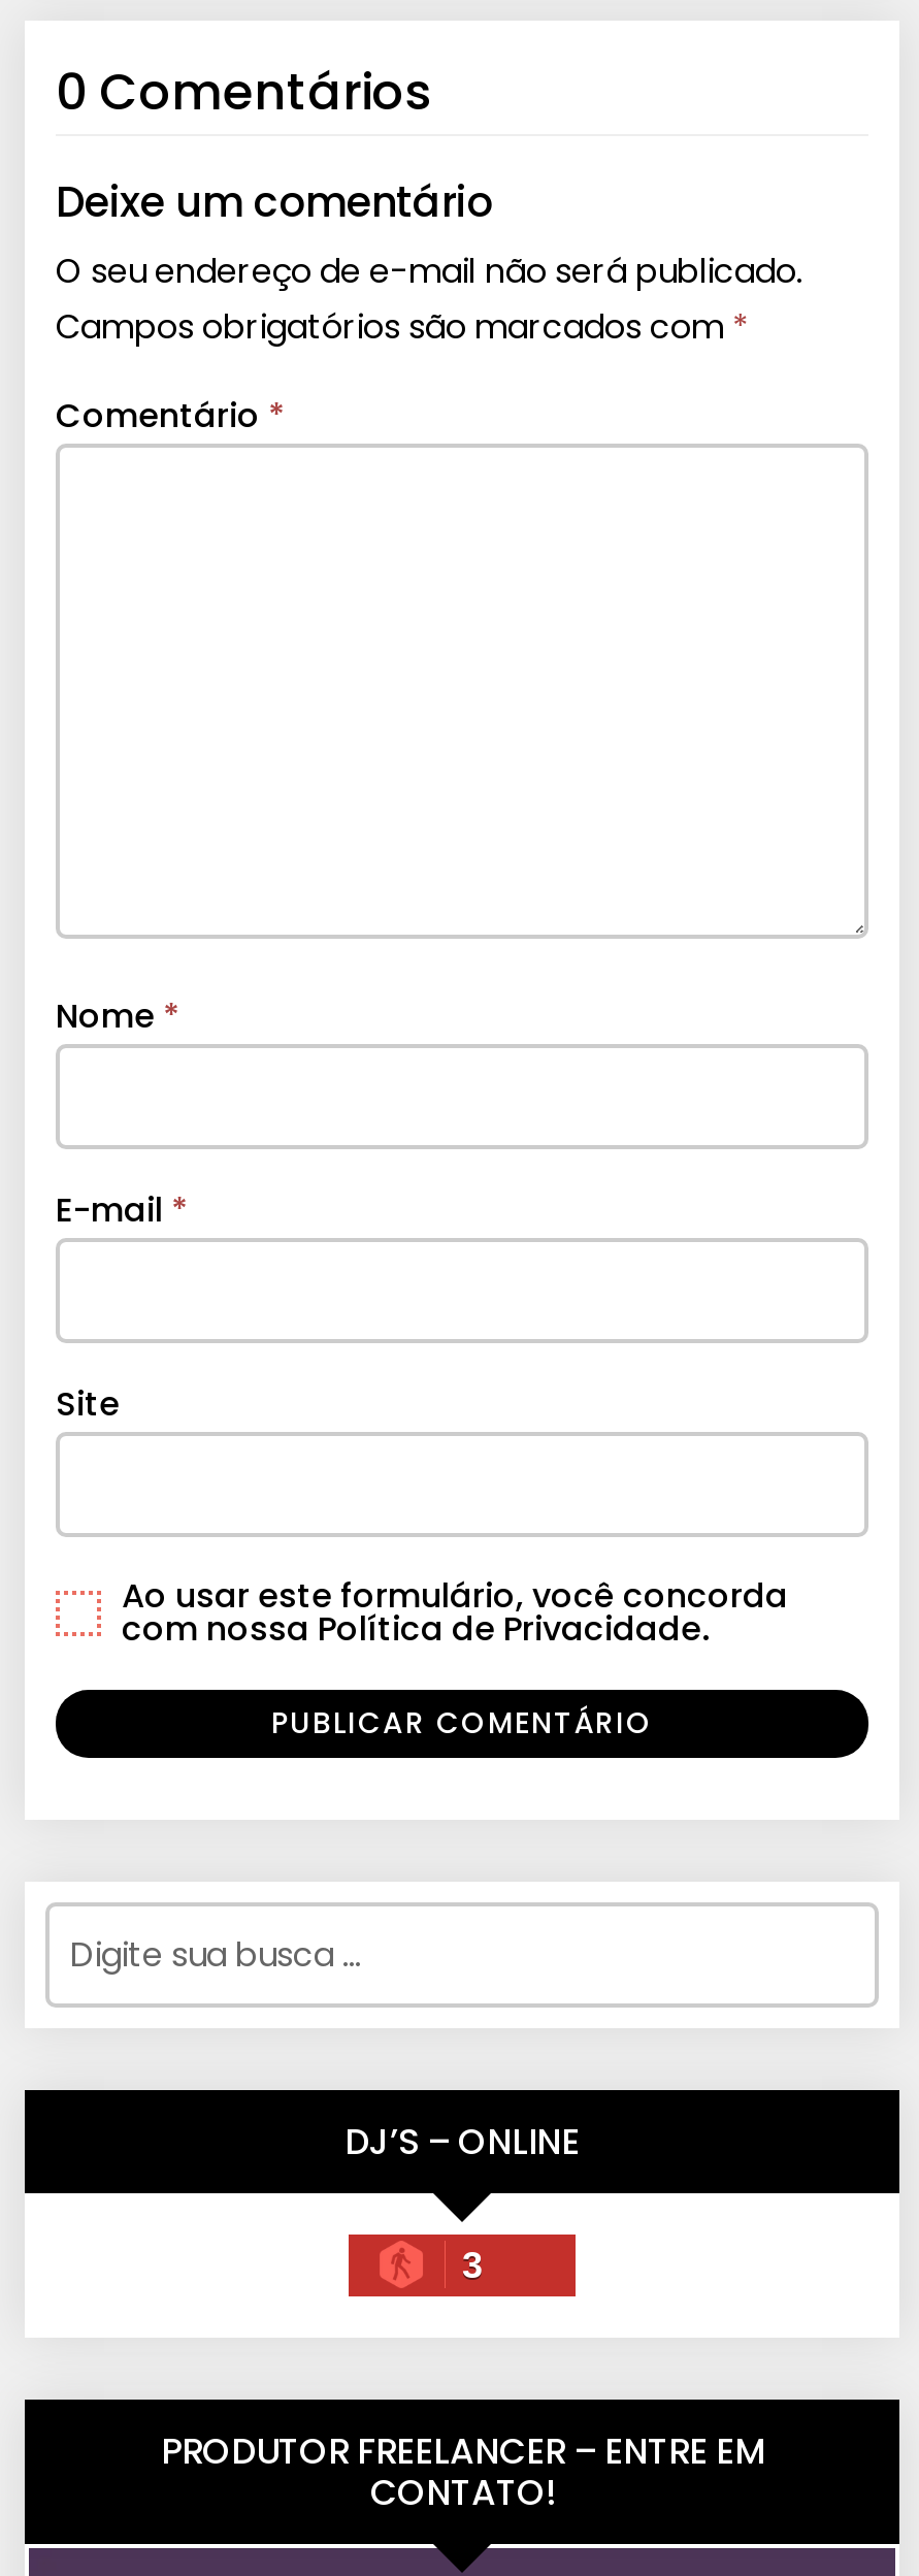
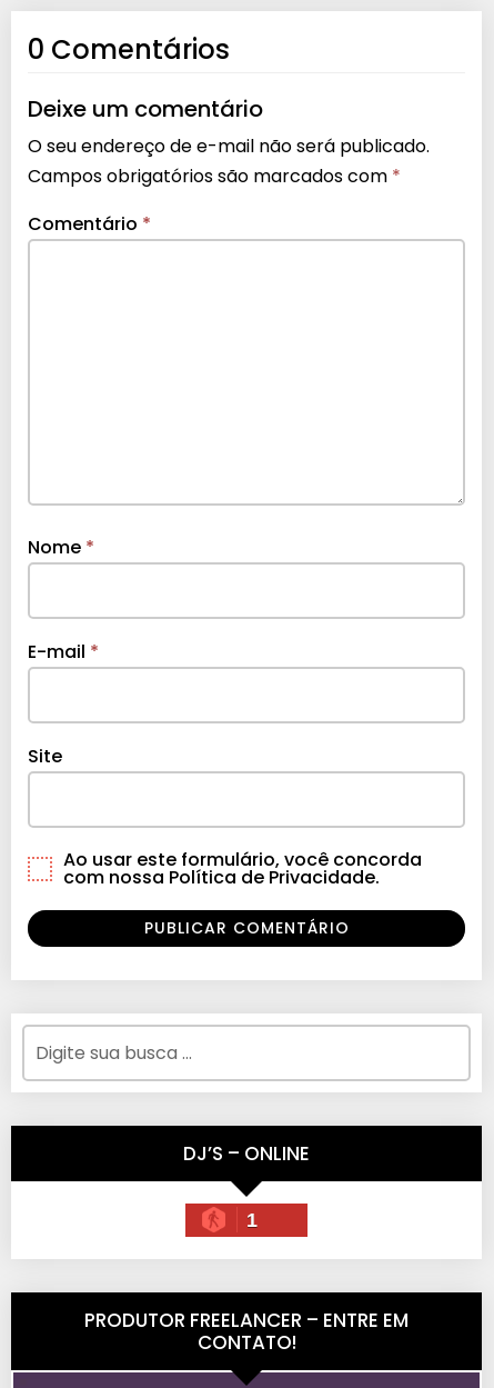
[462,2245,479,2287] 3 -> [246,1209,255,1232] 1

